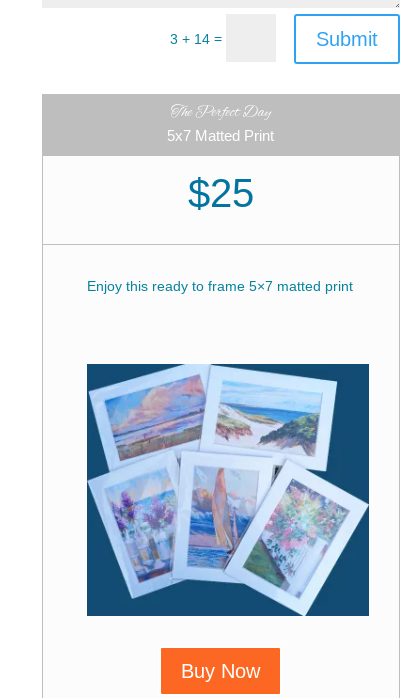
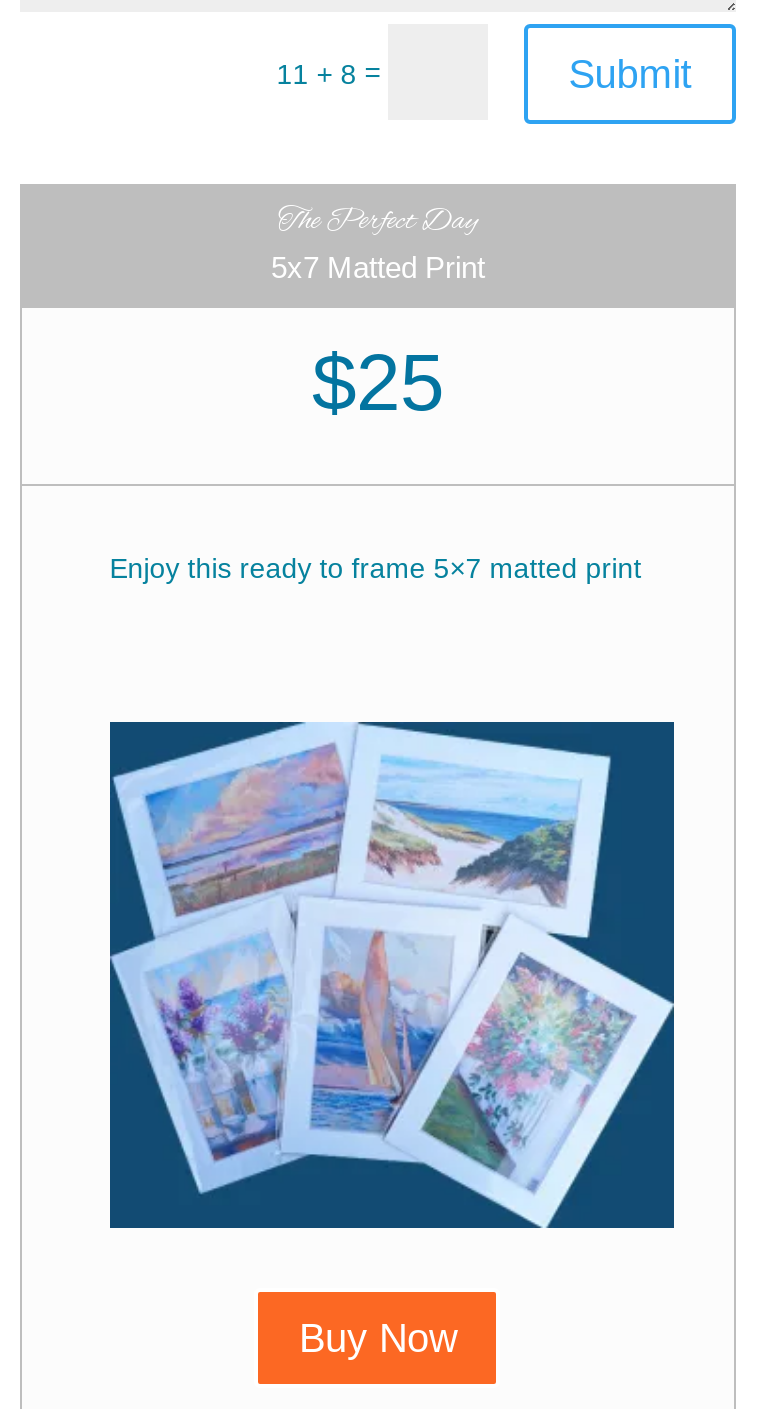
[170,30,226,46] 3 + 14 = -> [276,55,388,89] 11 + 8 =

